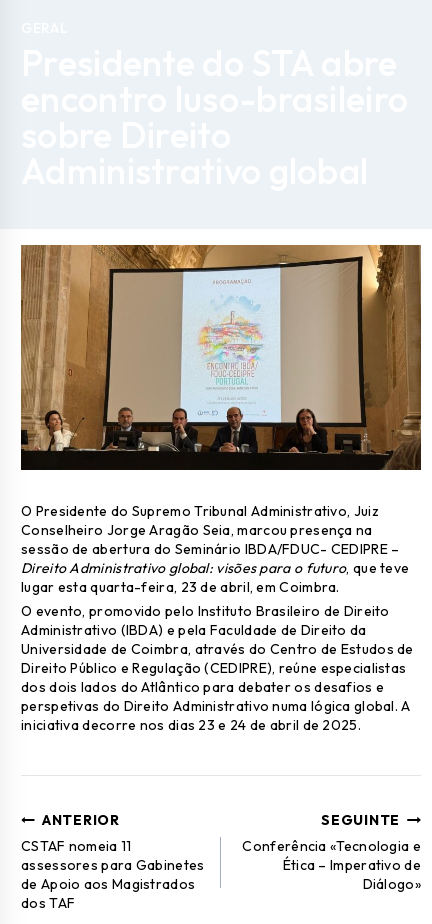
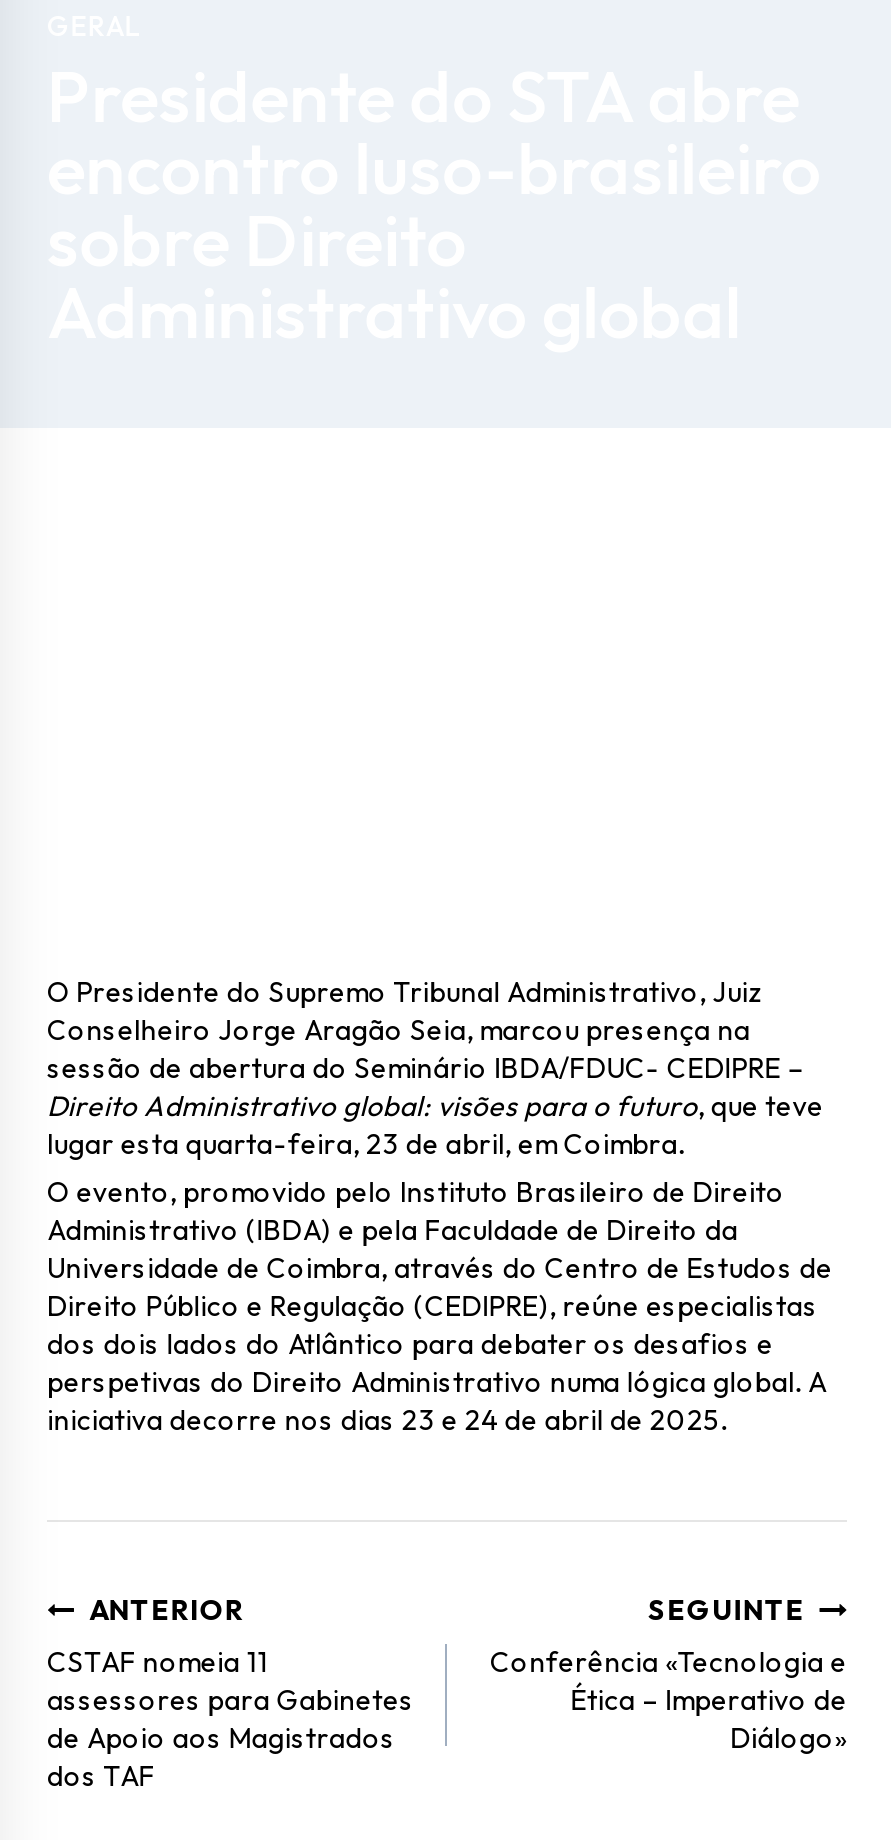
[20,244,422,471] [image] -> none

